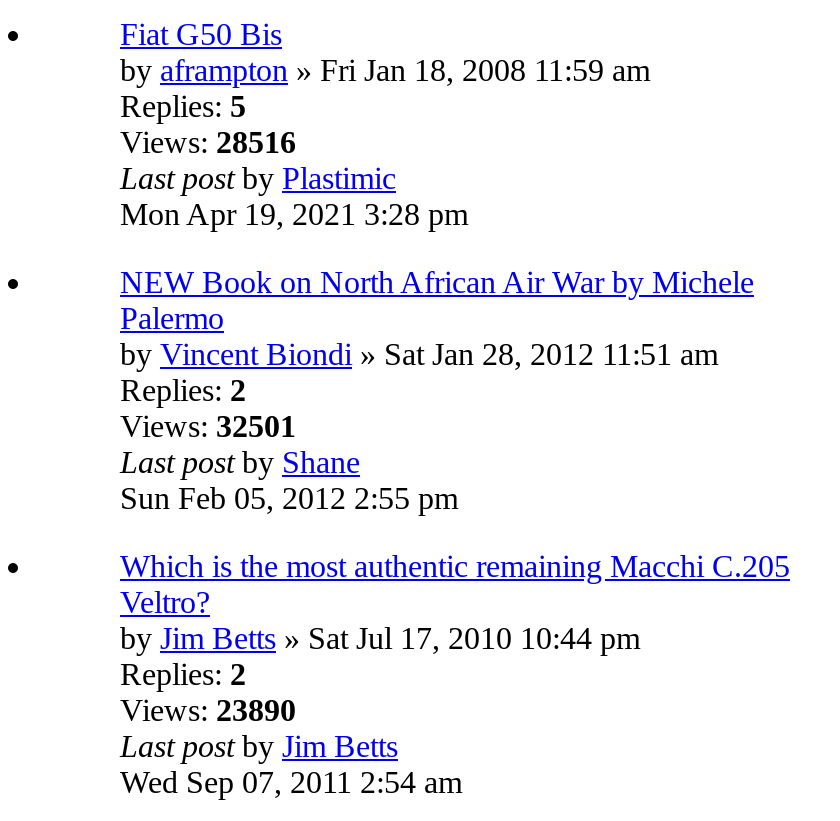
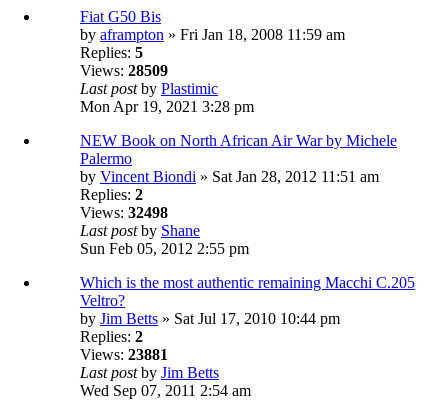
[120,126,296,160] Views: 28516 -> [80,62,168,79] Views: 28509
[120,410,296,444] Views: 32501 -> [80,204,168,221] Views: 32498
[120,694,296,728] Views: 23890 -> [80,346,168,363] Views: 23881

